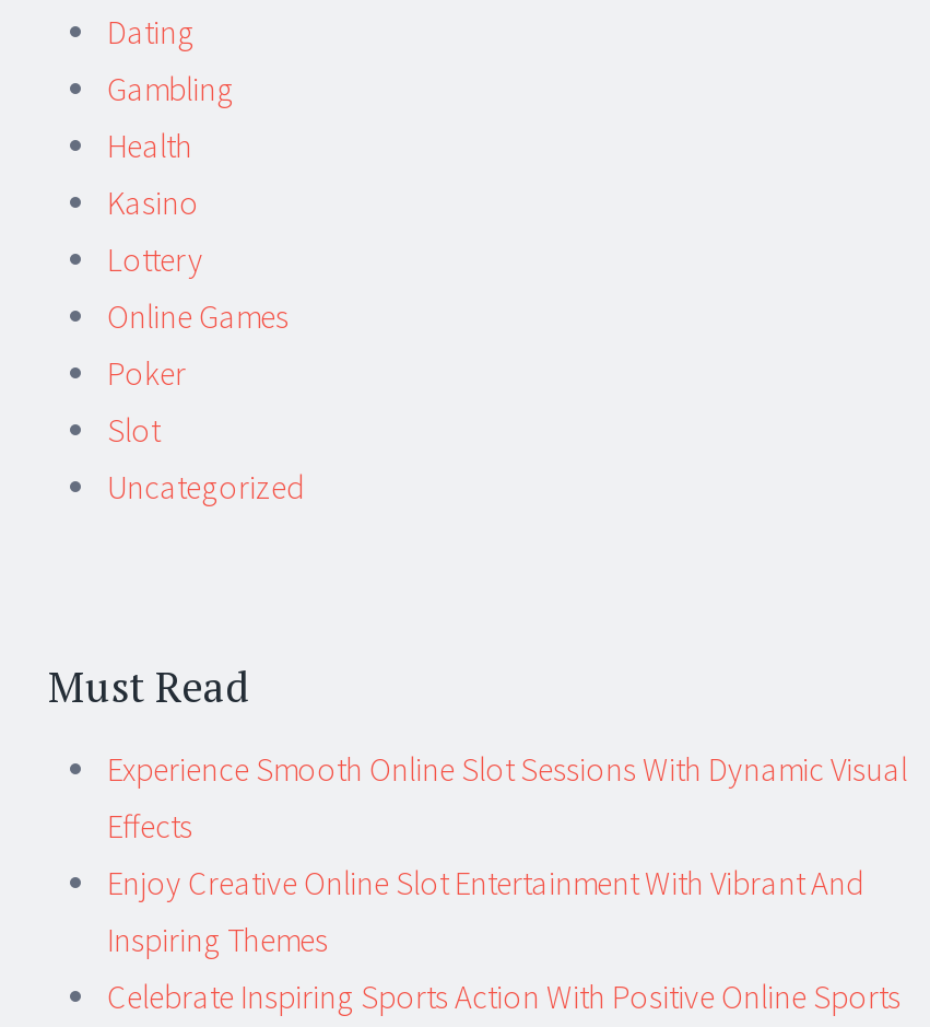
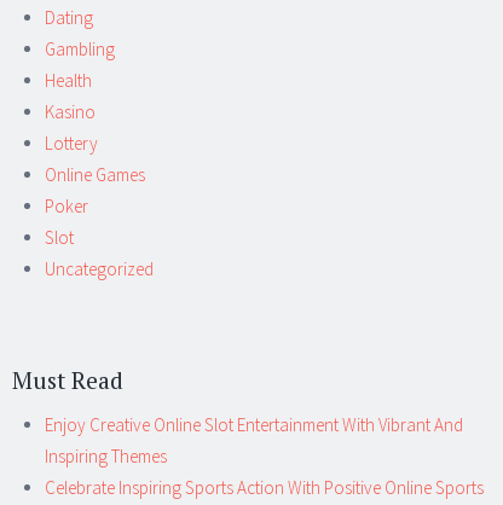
[107,747,907,846] Experience Smooth Online Slot Sessions With Dynamic Visual | Effects -> none

